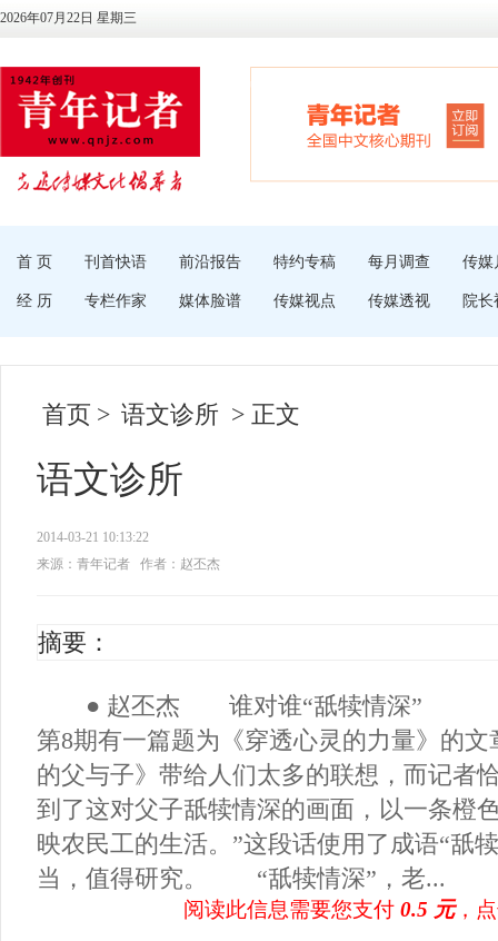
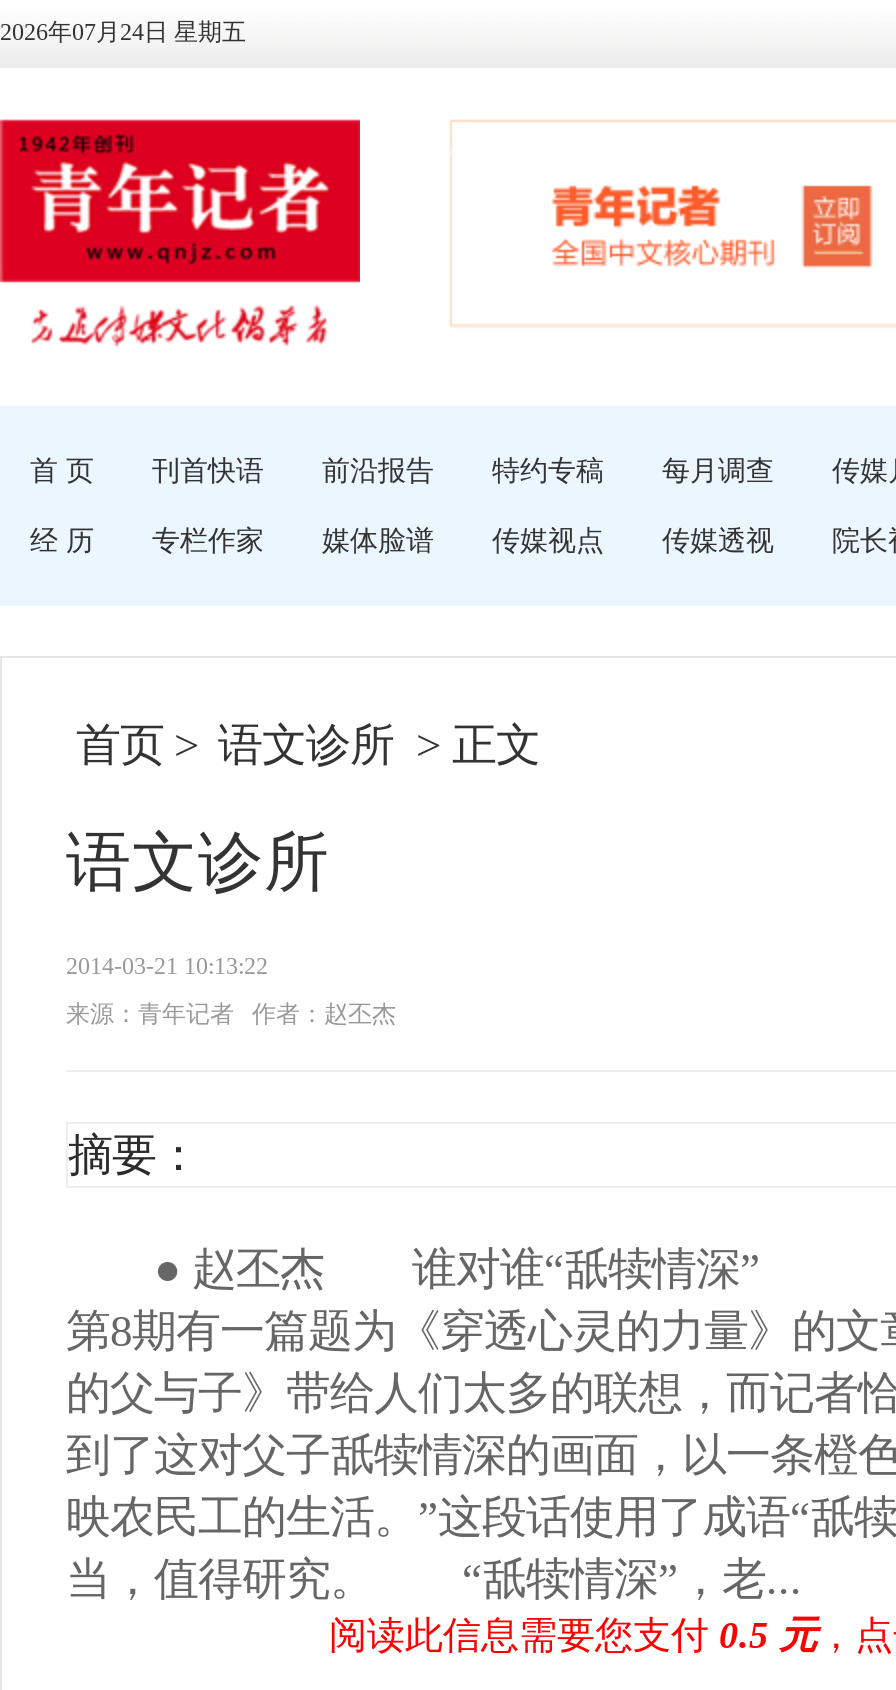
[0,10,137,26] 2026年07月22日 星期三 -> [0,18,246,46] 2026年07月24日 星期五

